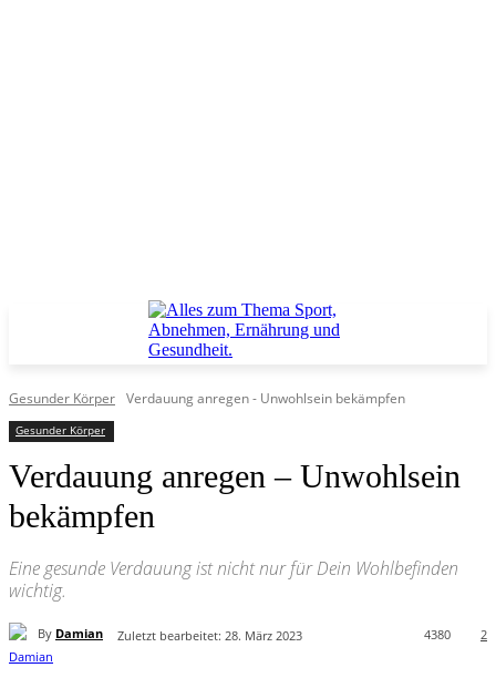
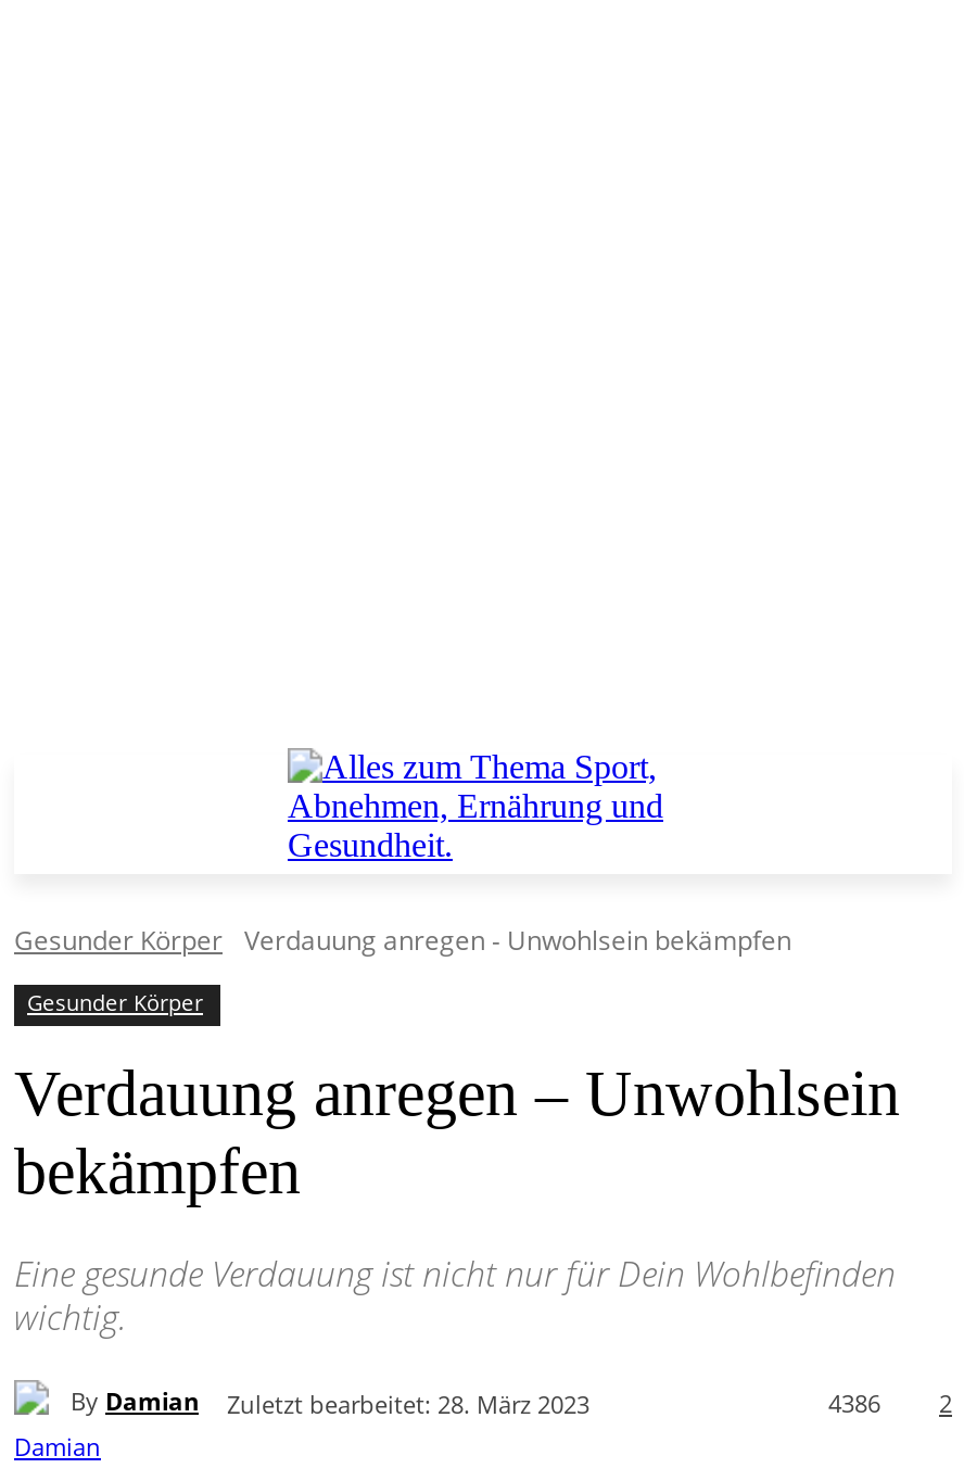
[424,626,487,643] 4380 2 -> [828,1387,952,1419] 4386 2

